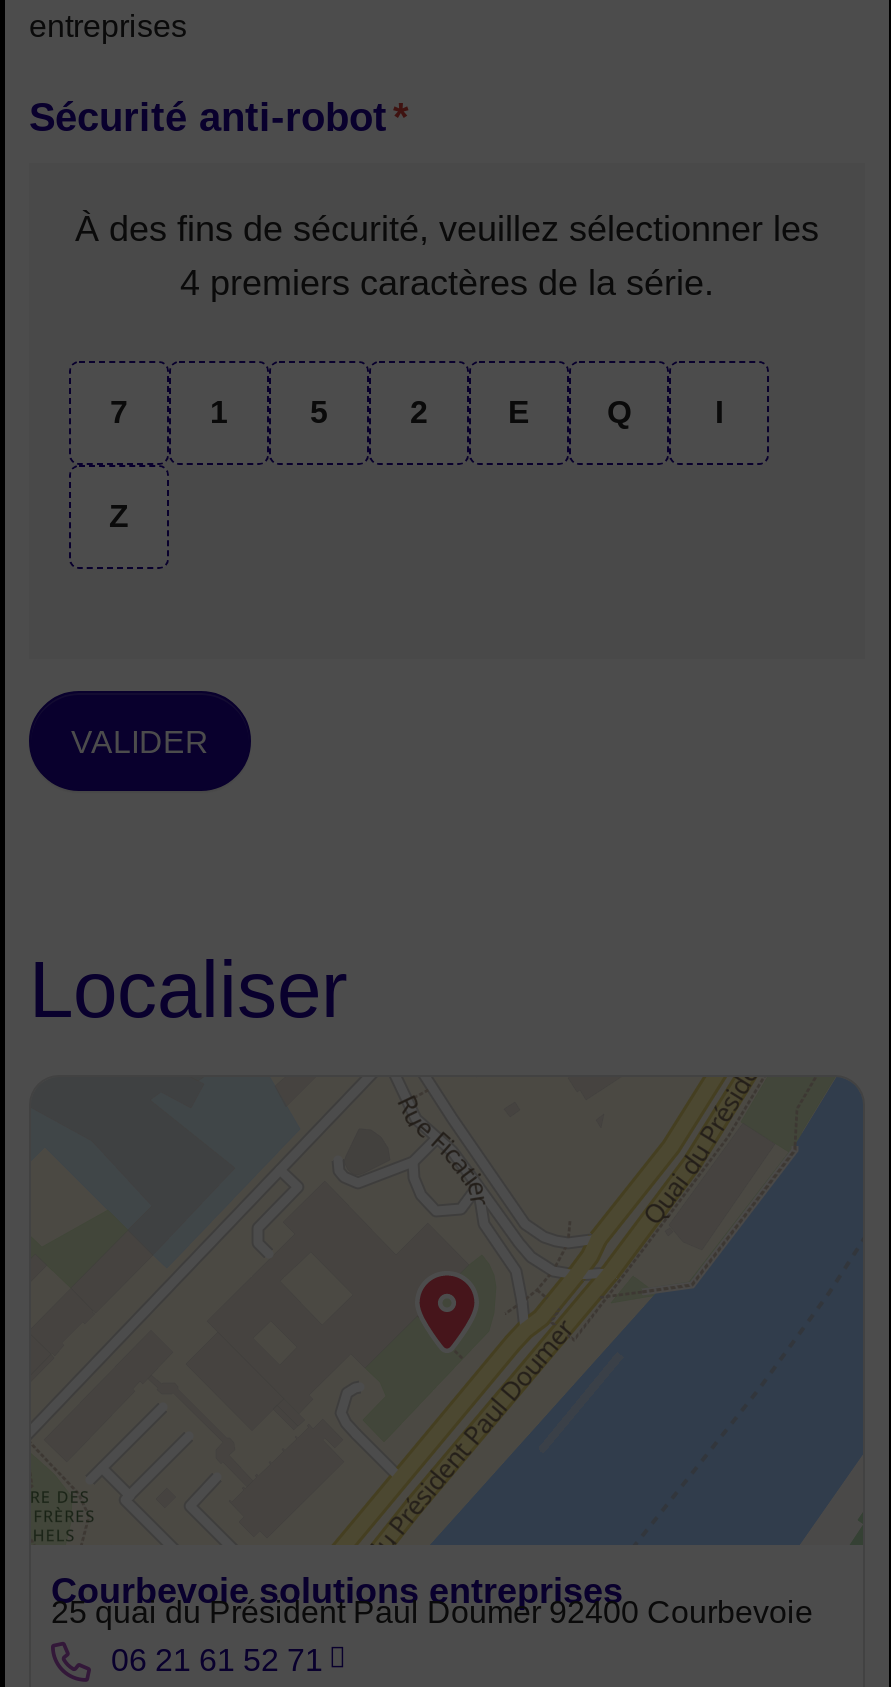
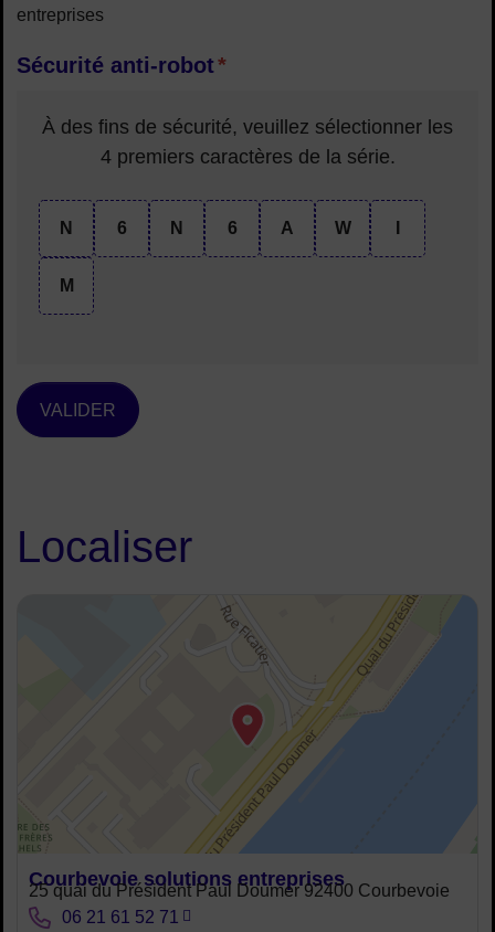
[110,395,631,429] 7 | 1 | 5 | 2 | E | Q -> [60,219,351,238] N | 6 | N | 6 | A | W
[109,499,129,533] Z -> [59,276,73,295] M

